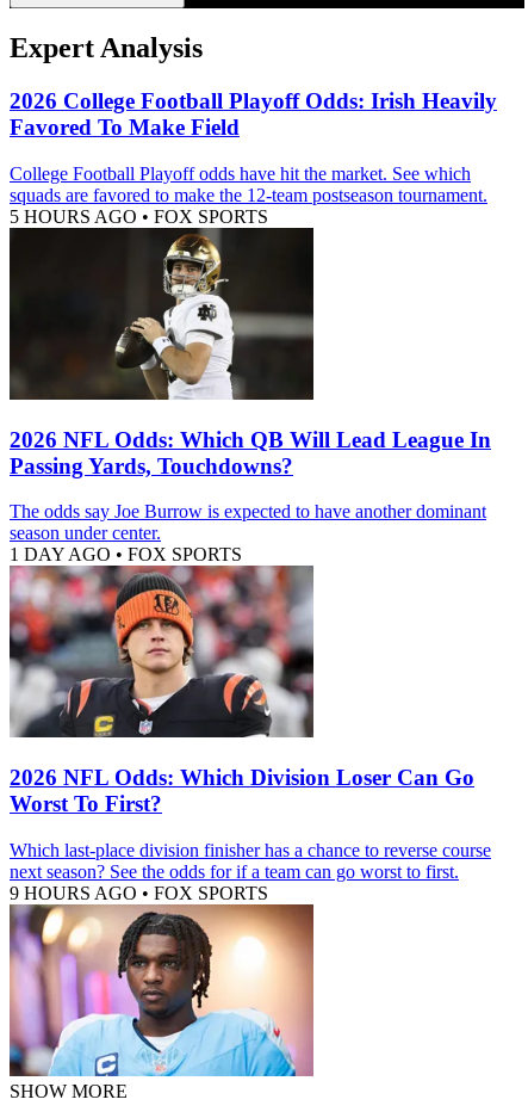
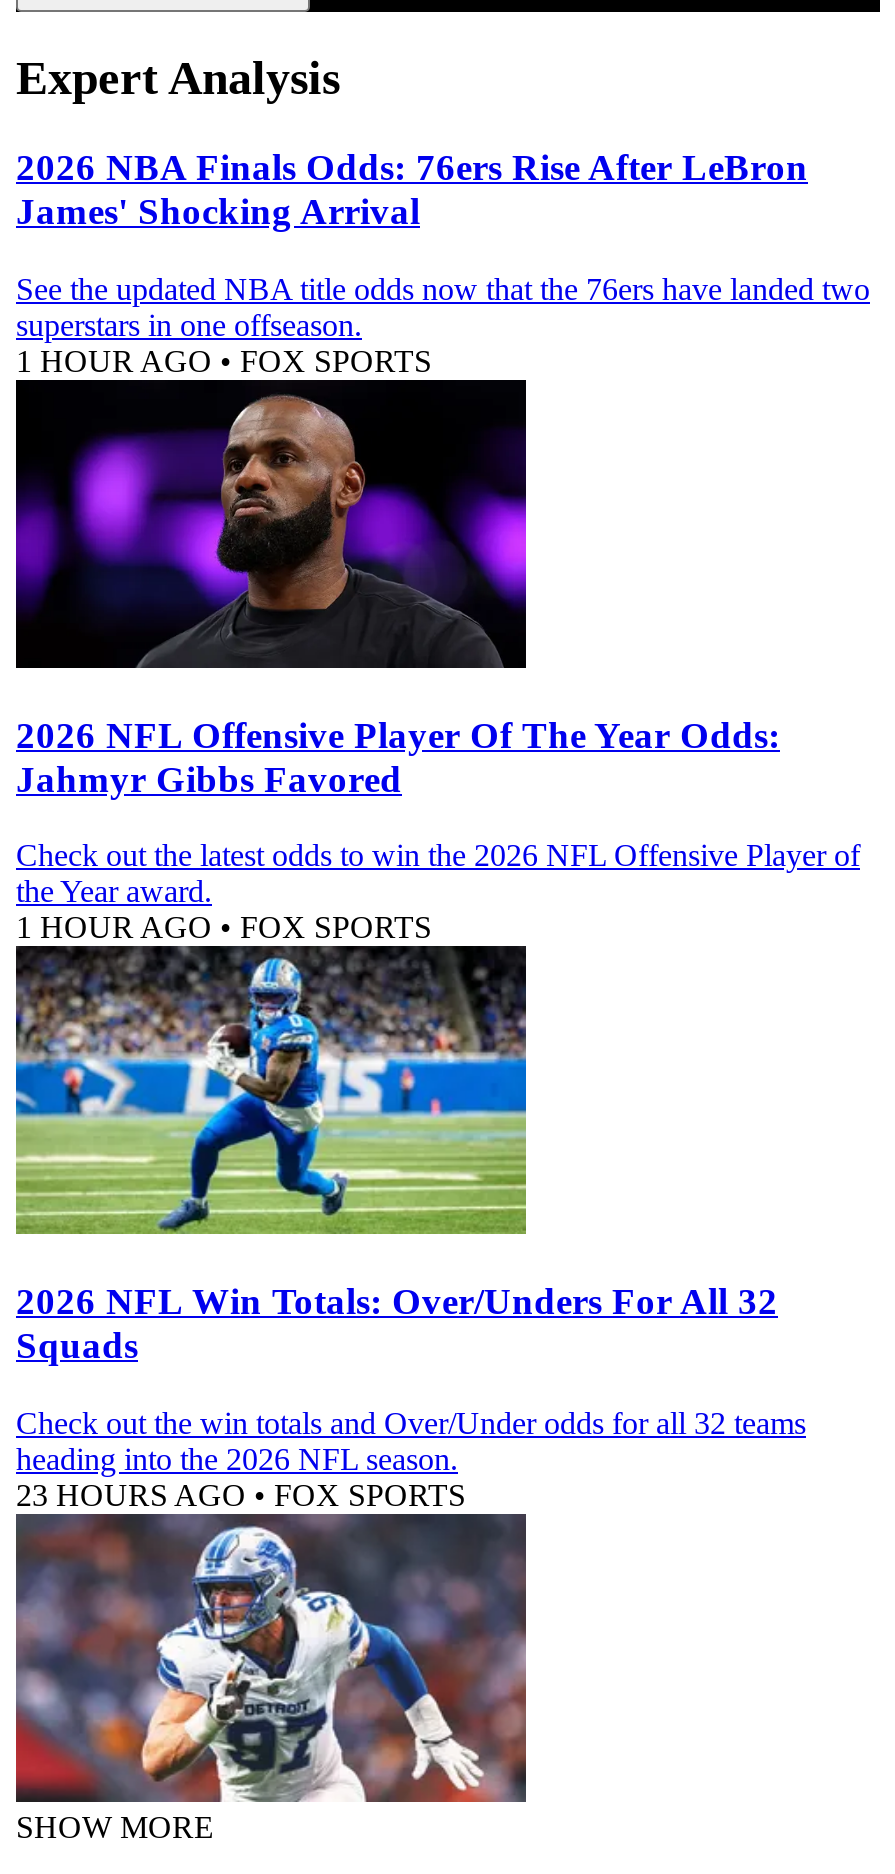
[10,89,497,140] 2026 College Football Playoff Odds: Irish Heavily | Favored To Make Field -> [16,146,808,232] 2026 NBA Finals Odds: 76ers Rise After LeBron | James' Shocking Arrival
[10,163,487,227] College Football Playoff odds have hit the market. See which | squads are favored to make the 12-team postseason tournament. | 5 HOURS AGO • FOX SPORTS -> [16,272,870,378] See the updated NBA title odds now that the 76ers have landed two | superstars in one offseason. | 1 HOUR AGO • FOX SPORTS
[8,235,491,478] [image] | 2026 NFL Odds: Which QB Will Lead League In | Passing Yards, Touchdowns? -> [14,392,780,799] [image] | 2026 NFL Offensive Player Of The Year Odds: | Jahmyr Gibbs Favored
[8,501,486,739] [image] | The odds say Joe Burrow is expected to have another dominant | season under center. | 1 DAY AGO • FOX SPORTS -> [14,839,860,1236] [image] | Check out the latest odds to win the 2026 NFL Offensive Player of | the Year award. | 1 HOUR AGO • FOX SPORTS
[10,765,474,816] 2026 NFL Odds: Which Division Loser Can Go | Worst To First? -> [16,1280,778,1366] 2026 NFL Win Totals: Over/Unders For All 32 | Squads
[10,840,491,903] Which last-place division finisher has a chance to reverse course | next season? See the odds for if a team can go worst to first. | 9 HOURS AGO • FOX SPORTS -> [16,1406,806,1512] Check out the win totals and Over/Under odds for all 32 teams | heading into the 2026 NFL season. | 23 HOURS AGO • FOX SPORTS
[8,904,315,1077] [image] -> [14,1514,528,1804] [image]

